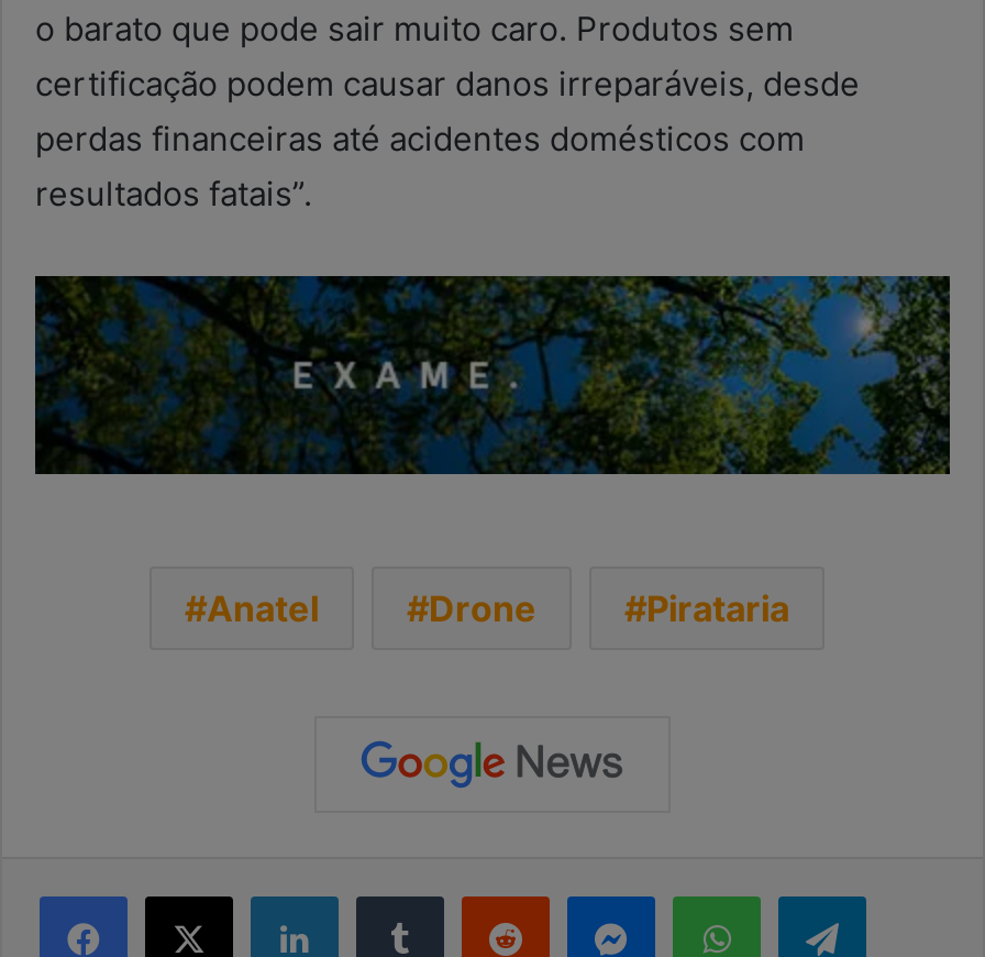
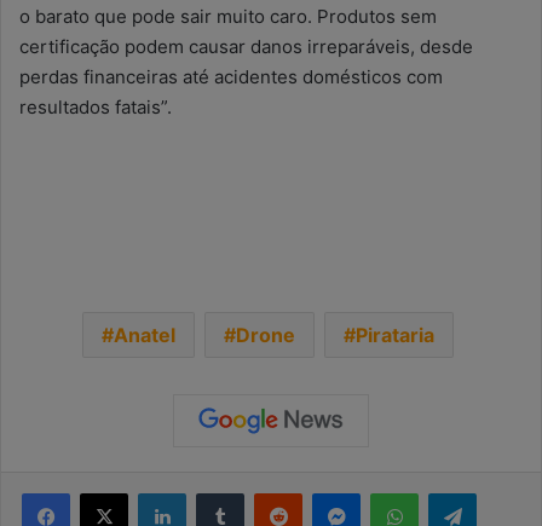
[33,273,952,477] [image] -> none

